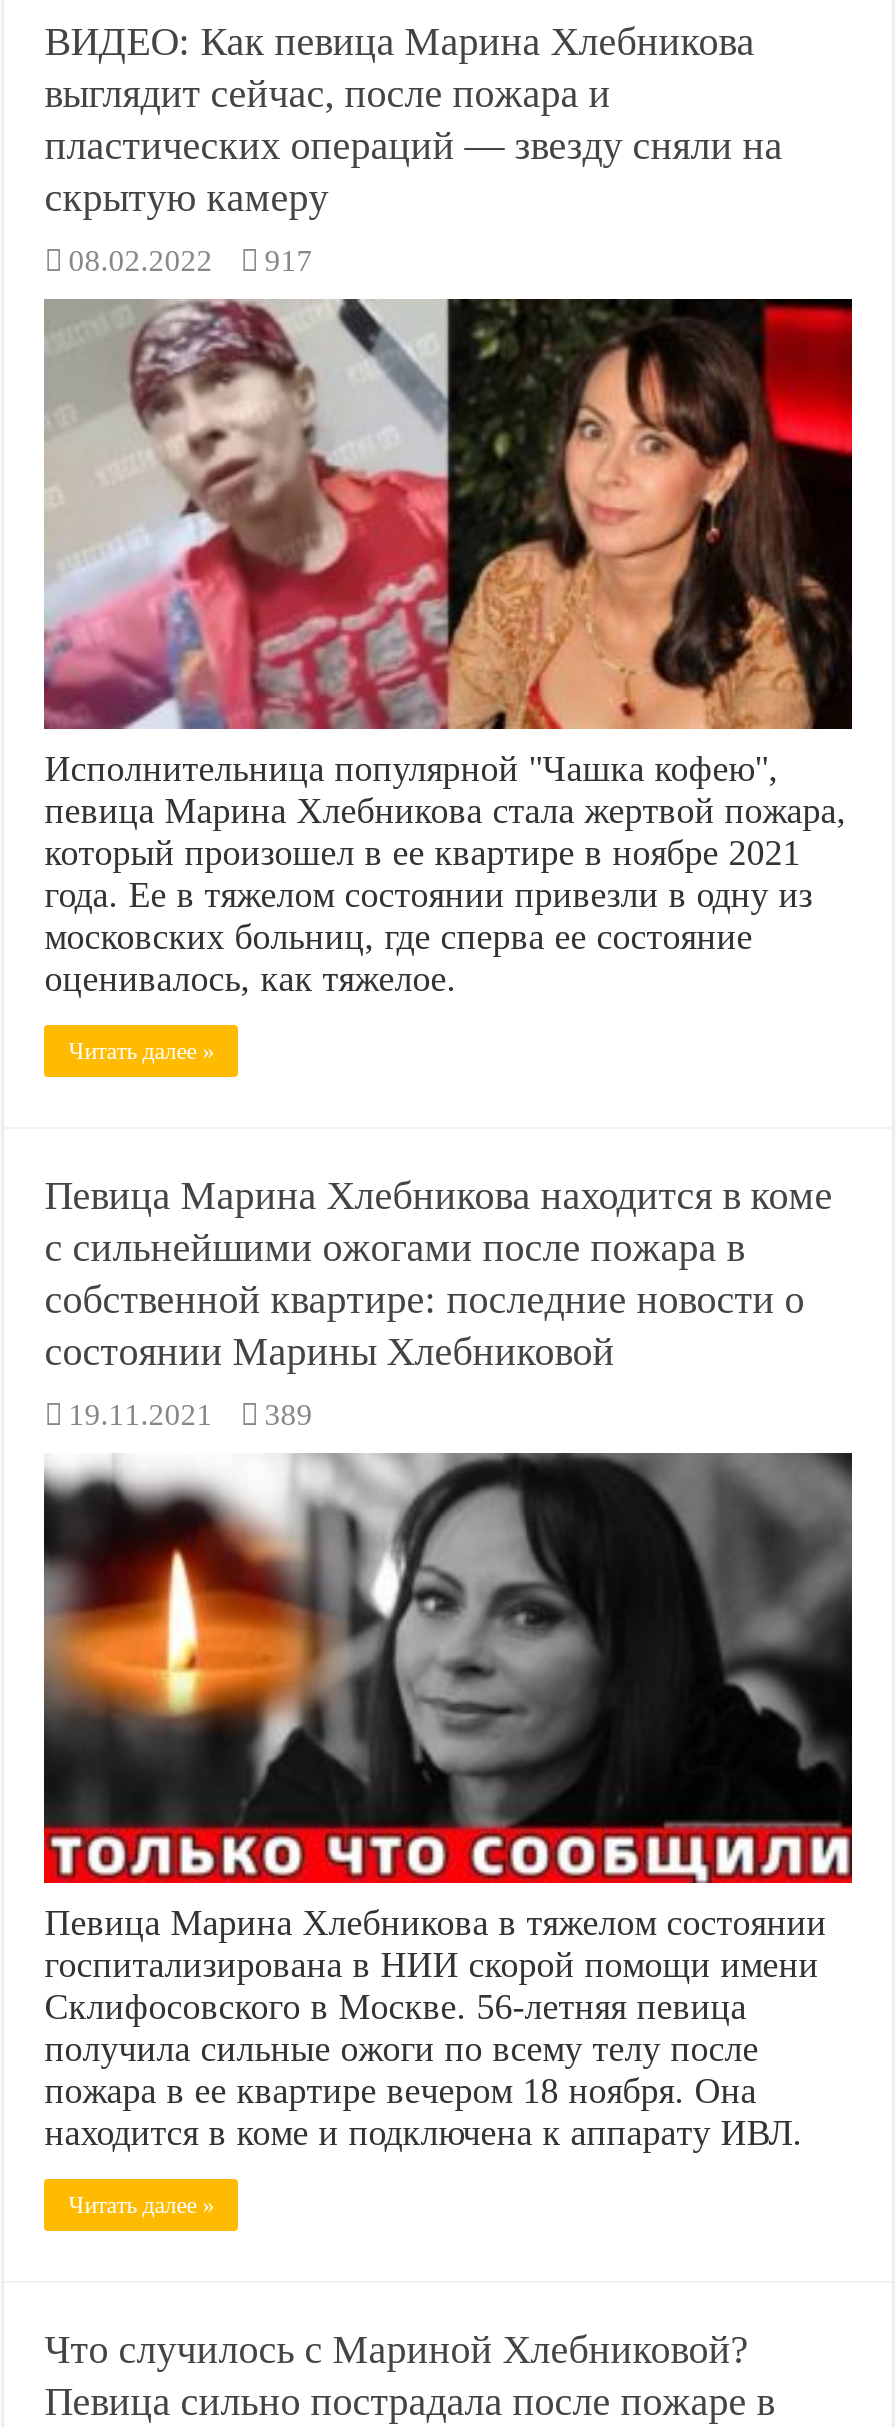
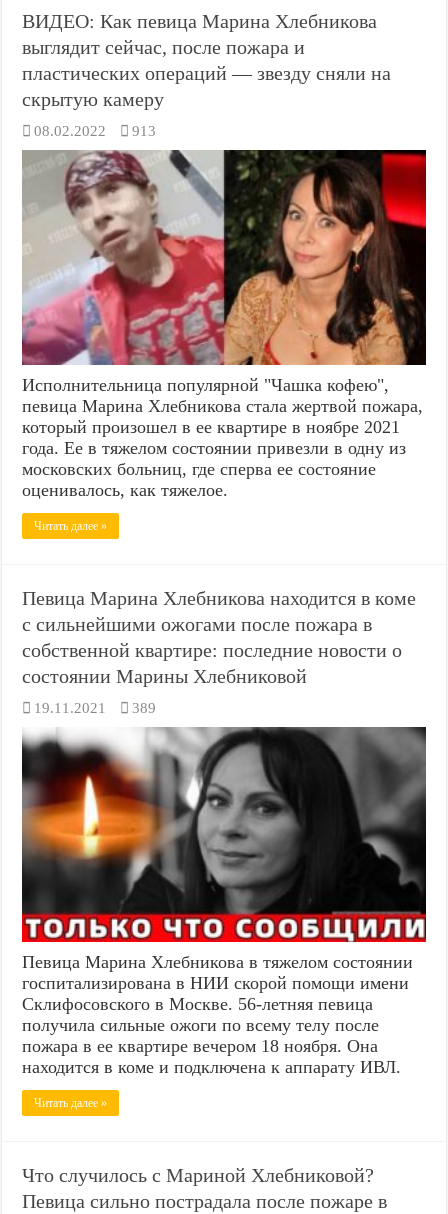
[68,243,312,277] 08.02.2022 917 -> [34,122,156,139] 08.02.2022 913

